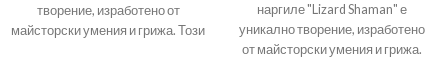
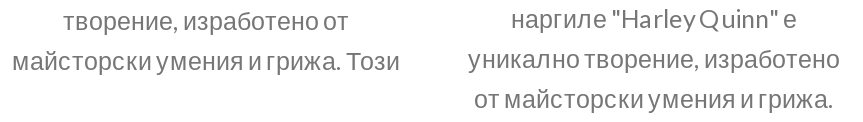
[257,2,407,17] наргиле "Lizard Shaman" е -> [511,4,797,34] наргиле "Harley Quinn" е

